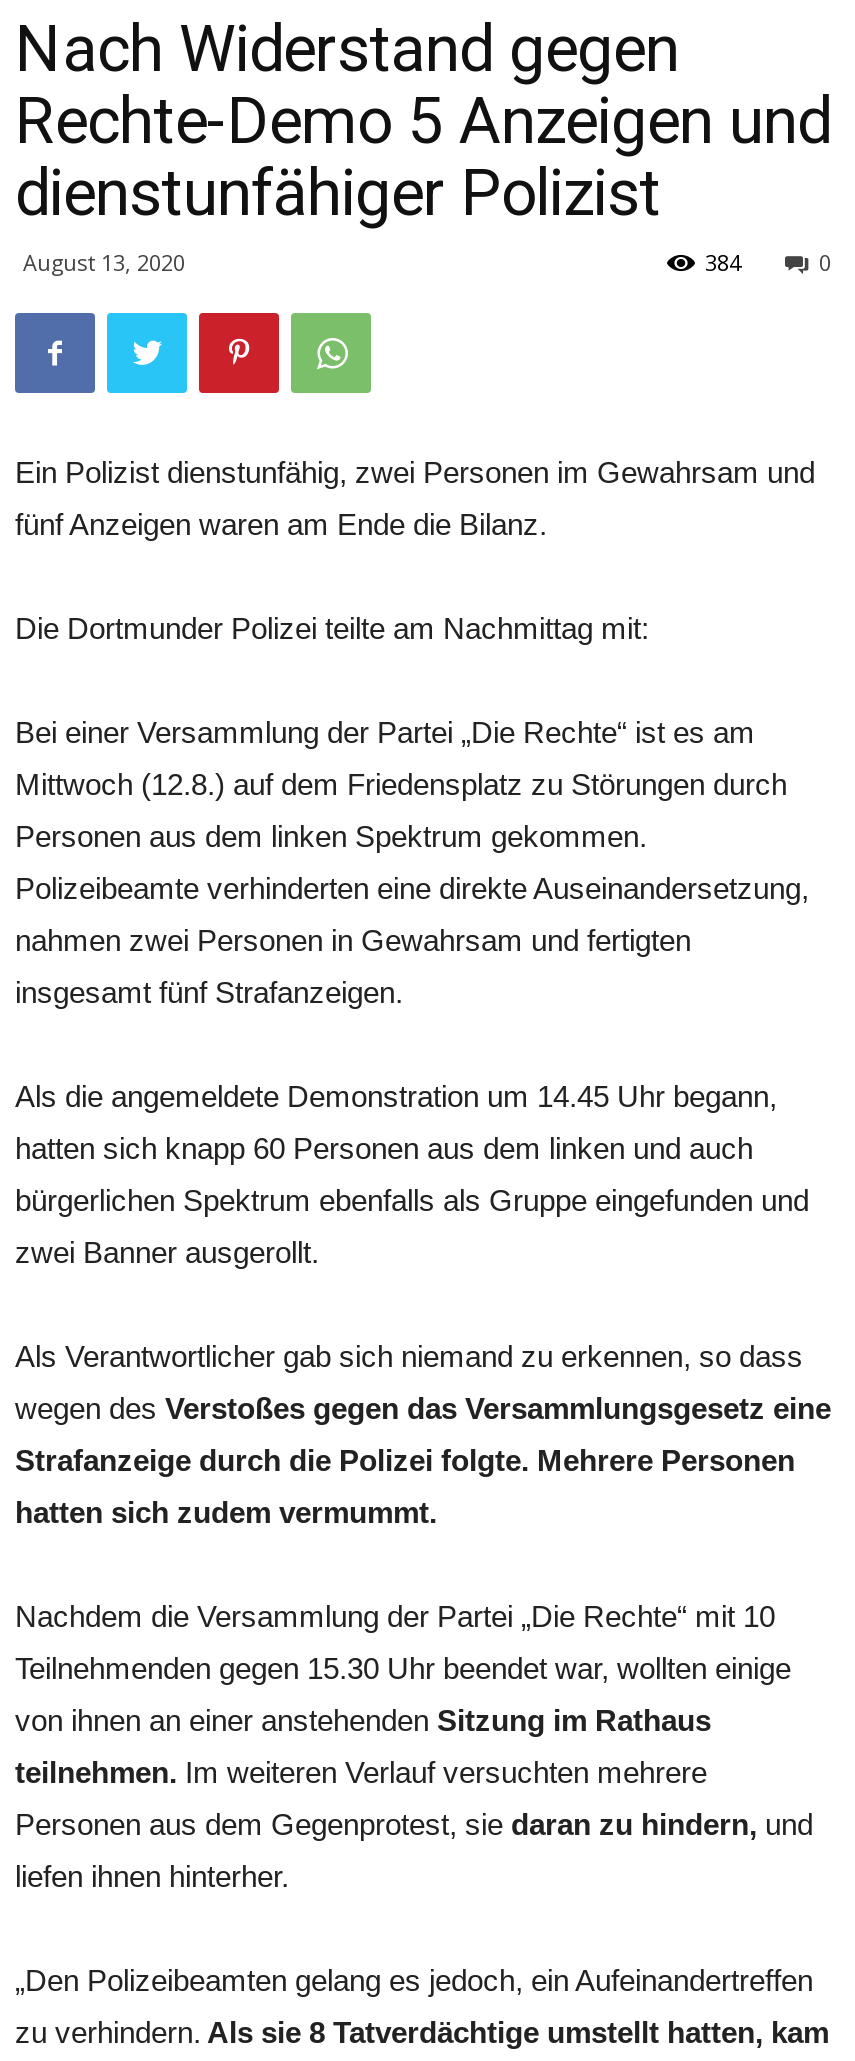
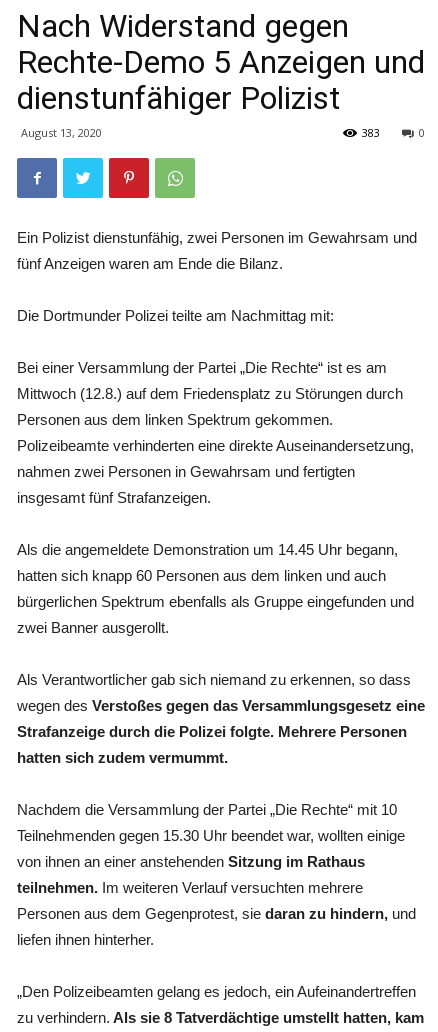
[705,247,741,277] 384 -> [362,125,380,140] 383

